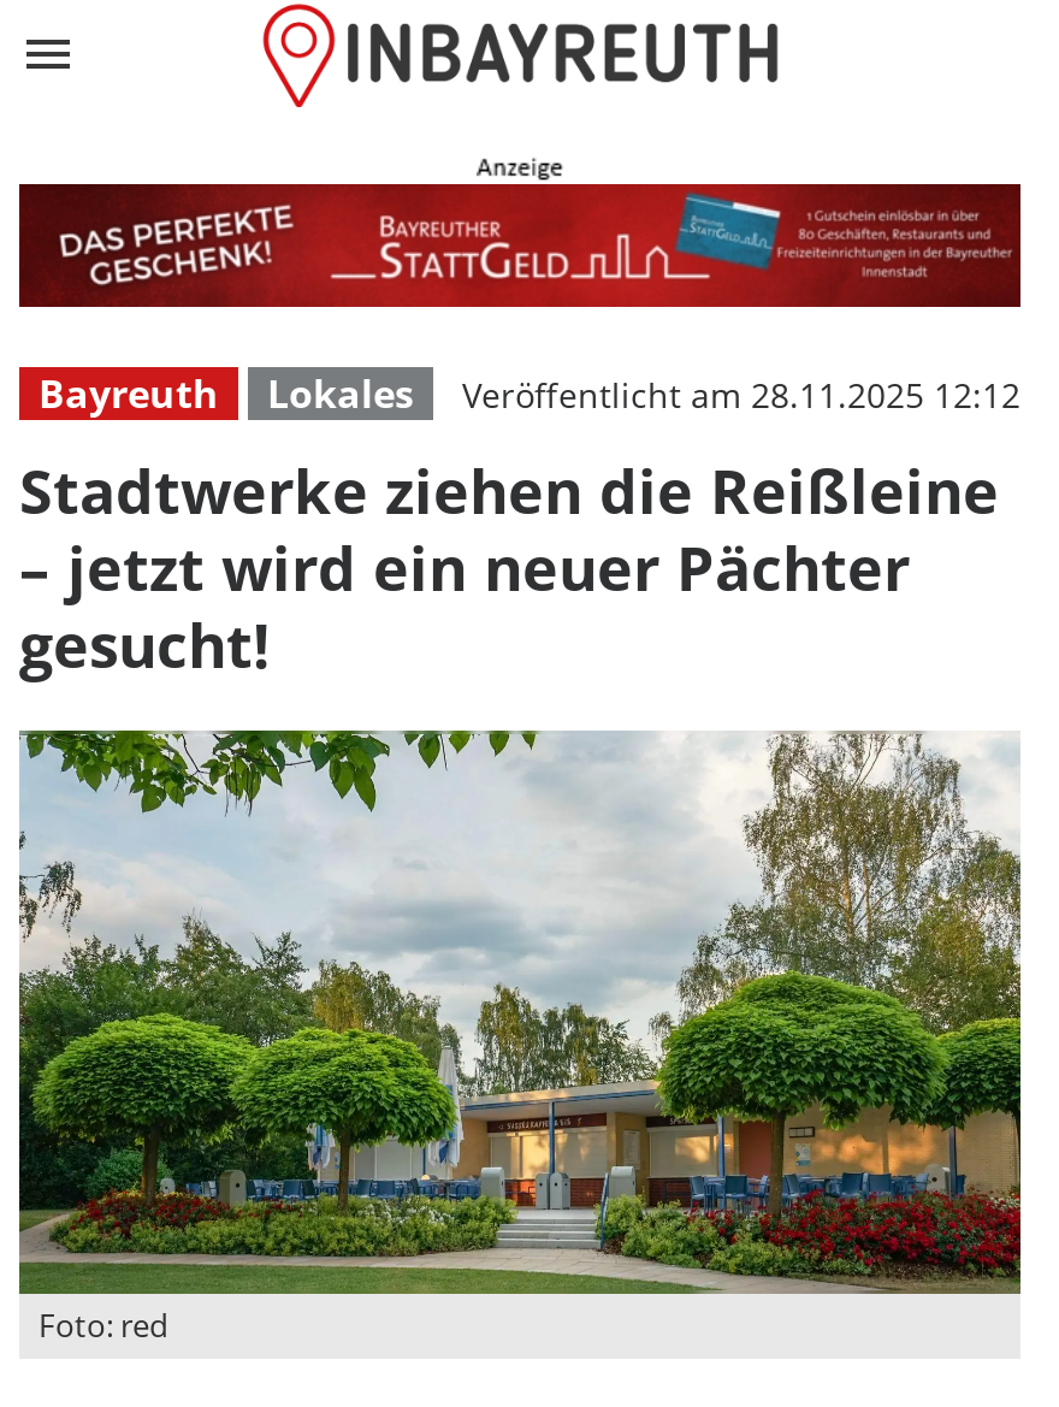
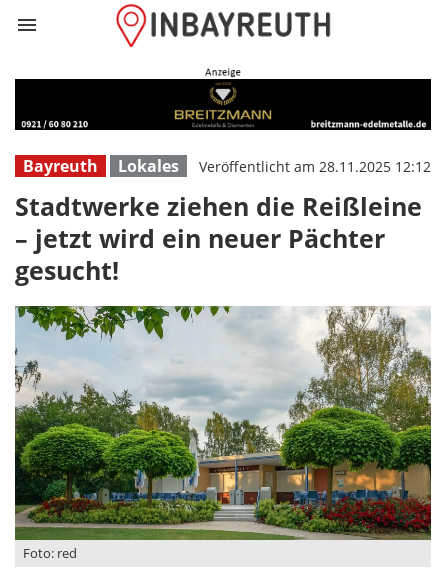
[19,182,1020,309] [image] -> [15,78,431,131] [image]

